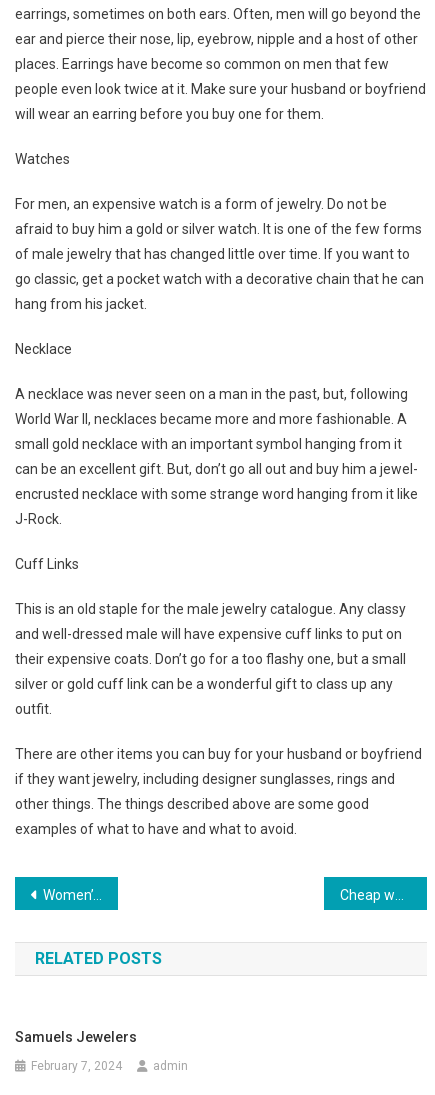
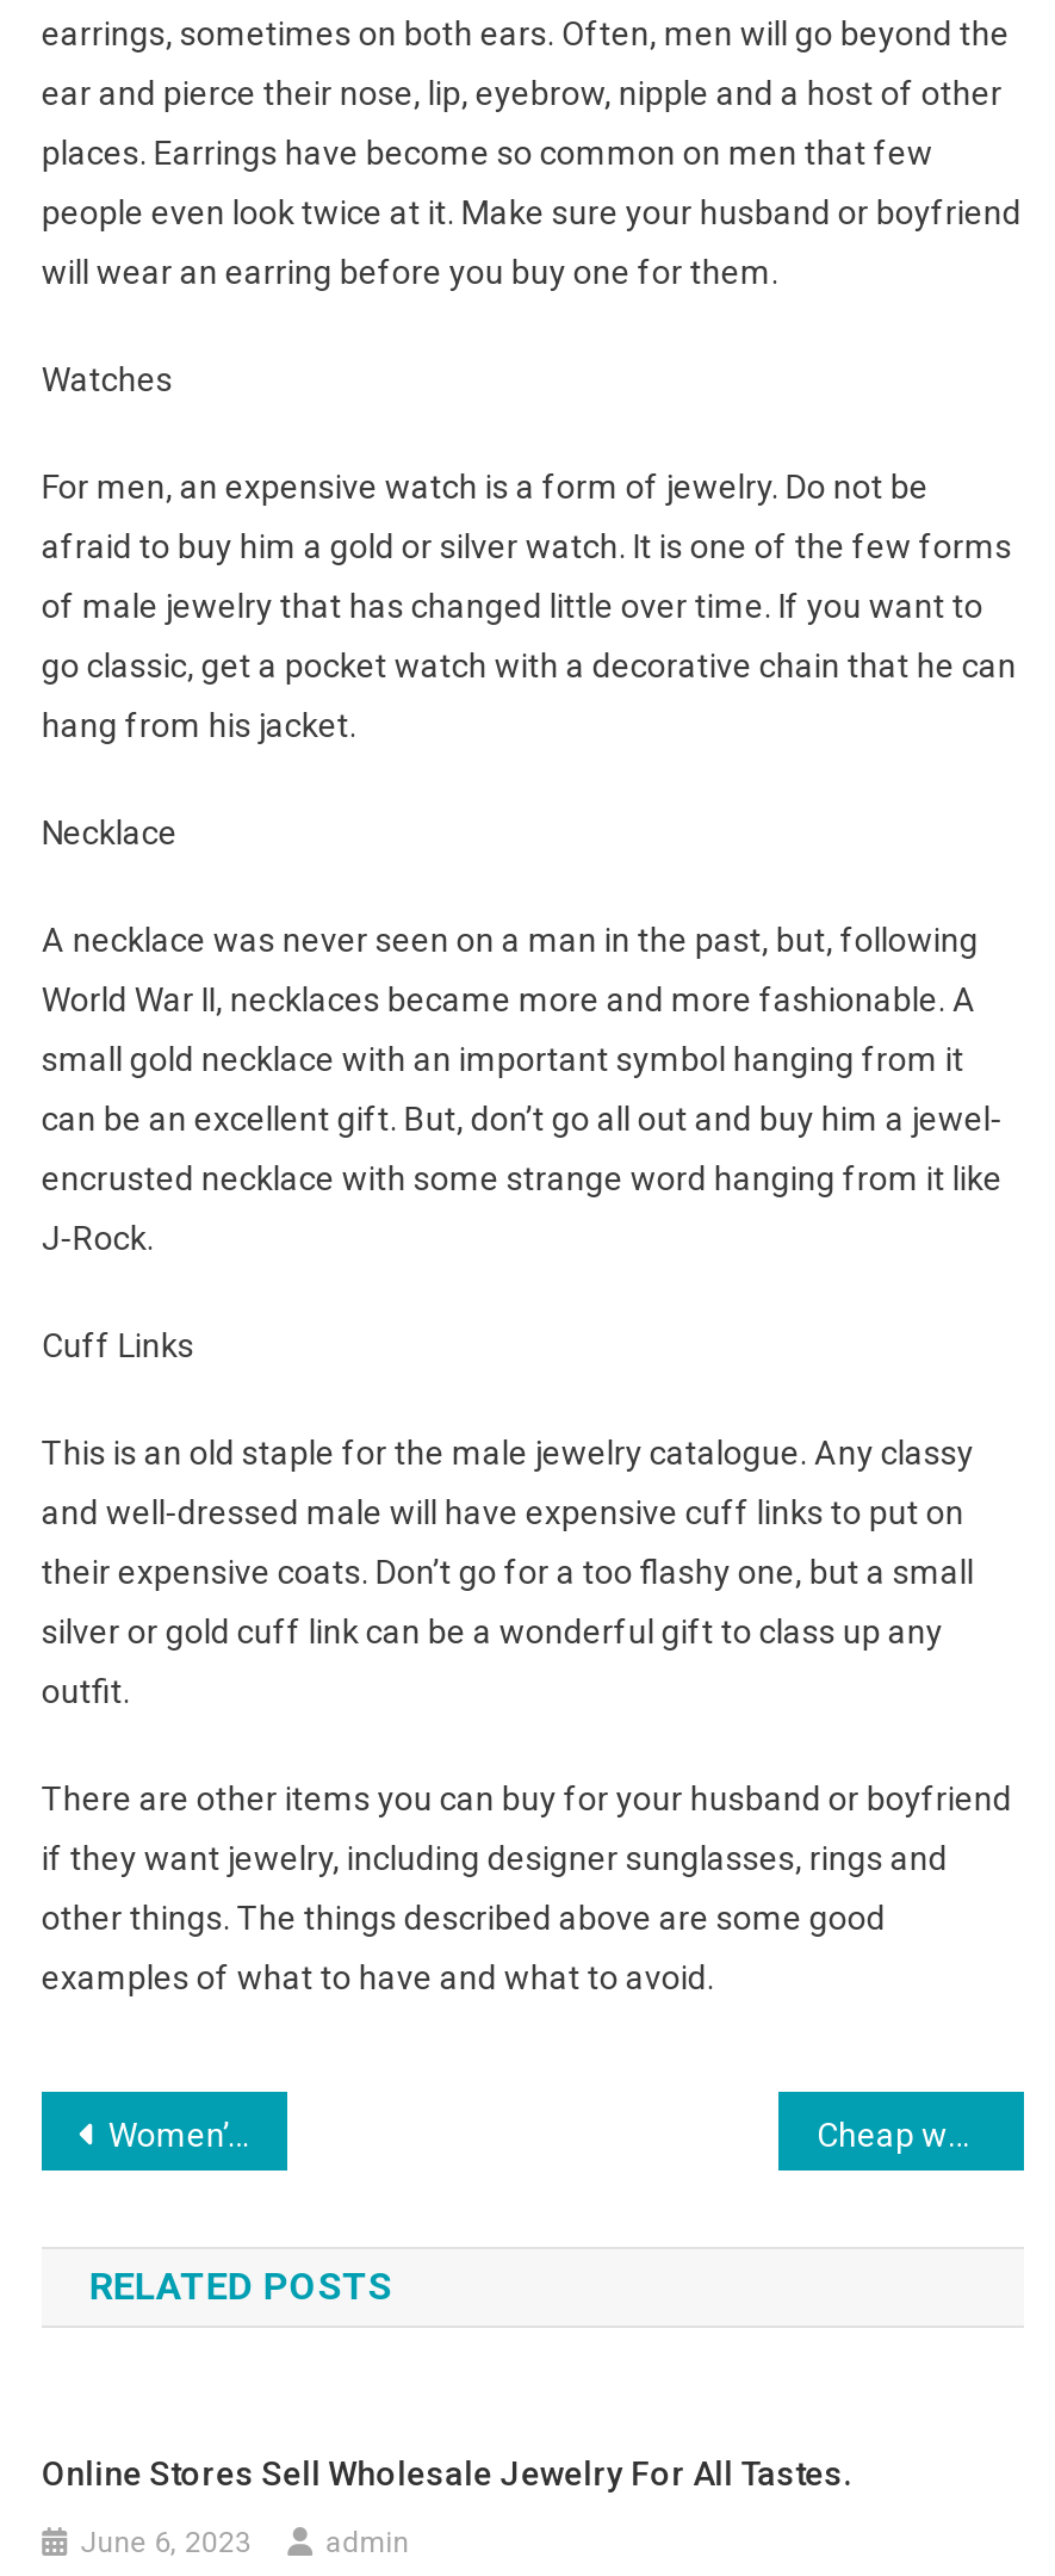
[15,1029,137,1045] Samuels Jewelers -> [42,2455,853,2493] Online Stores Sell Wholesale Jewelry For All Tastes.
[31,1059,122,1073] February 7, 2024 -> [80,2526,252,2560] June 6, 2023

